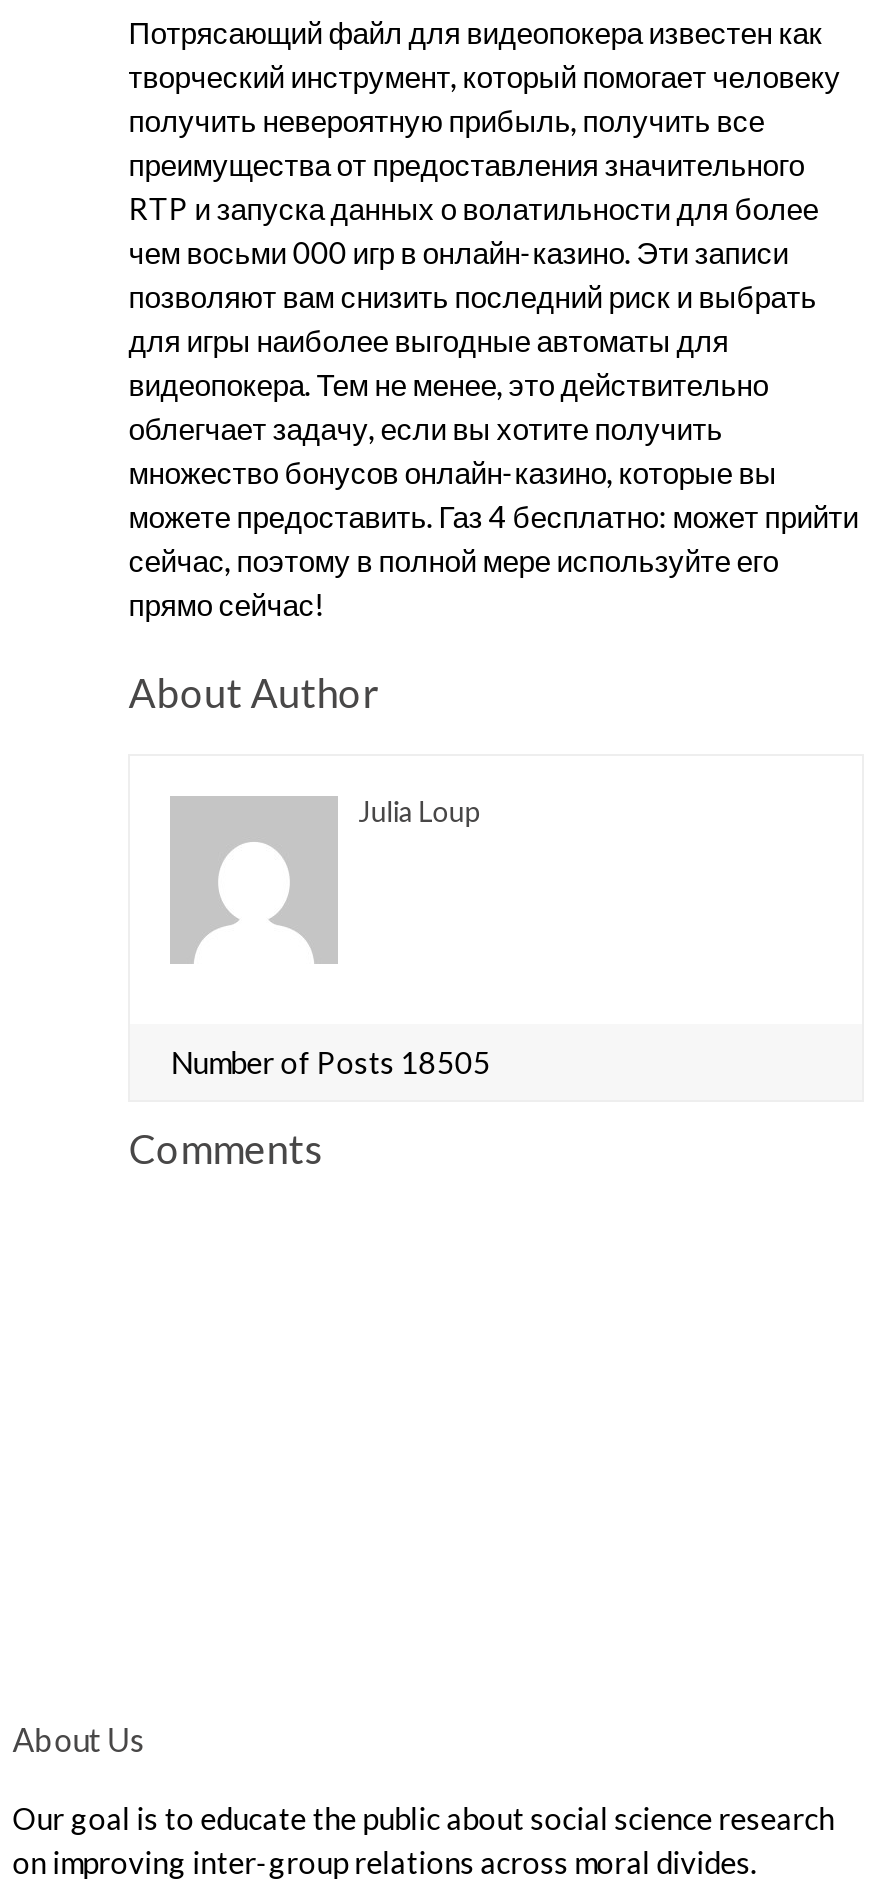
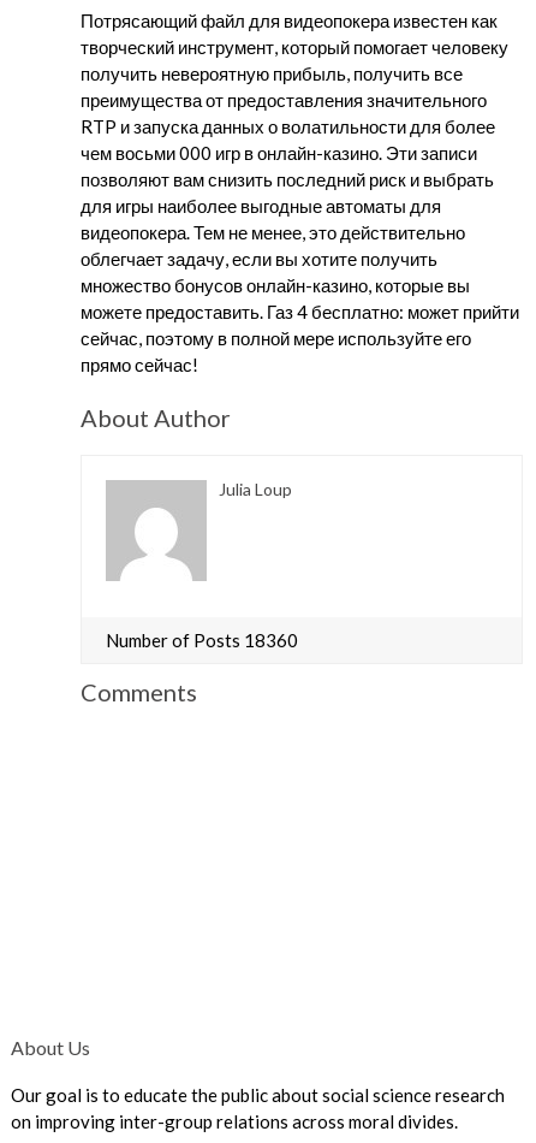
[170,1044,490,1080] Number of Posts 18505 -> [106,629,298,651] Number of Posts 18360

